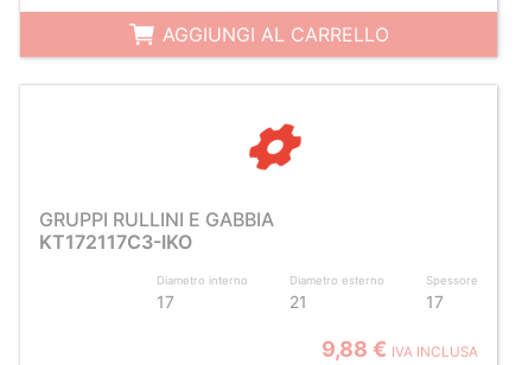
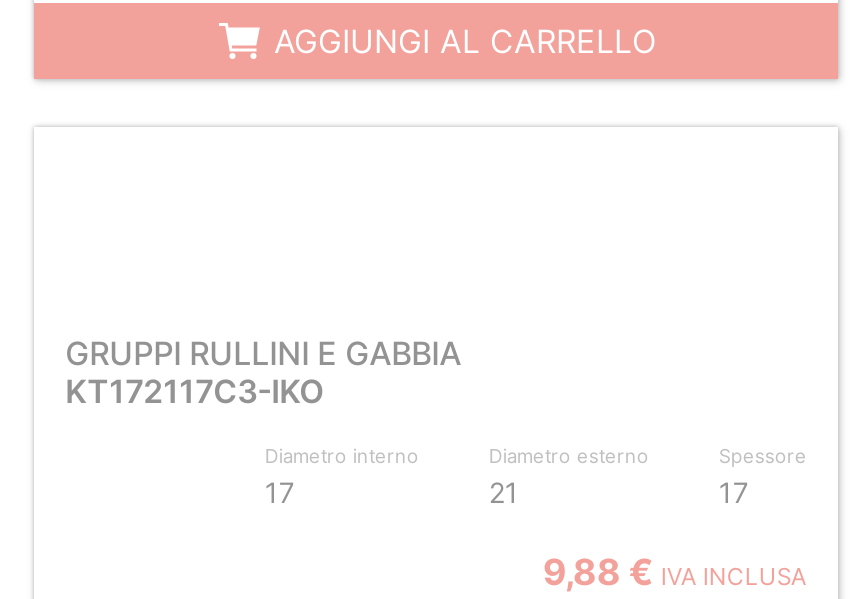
[248,122,303,172] [image] -> none

